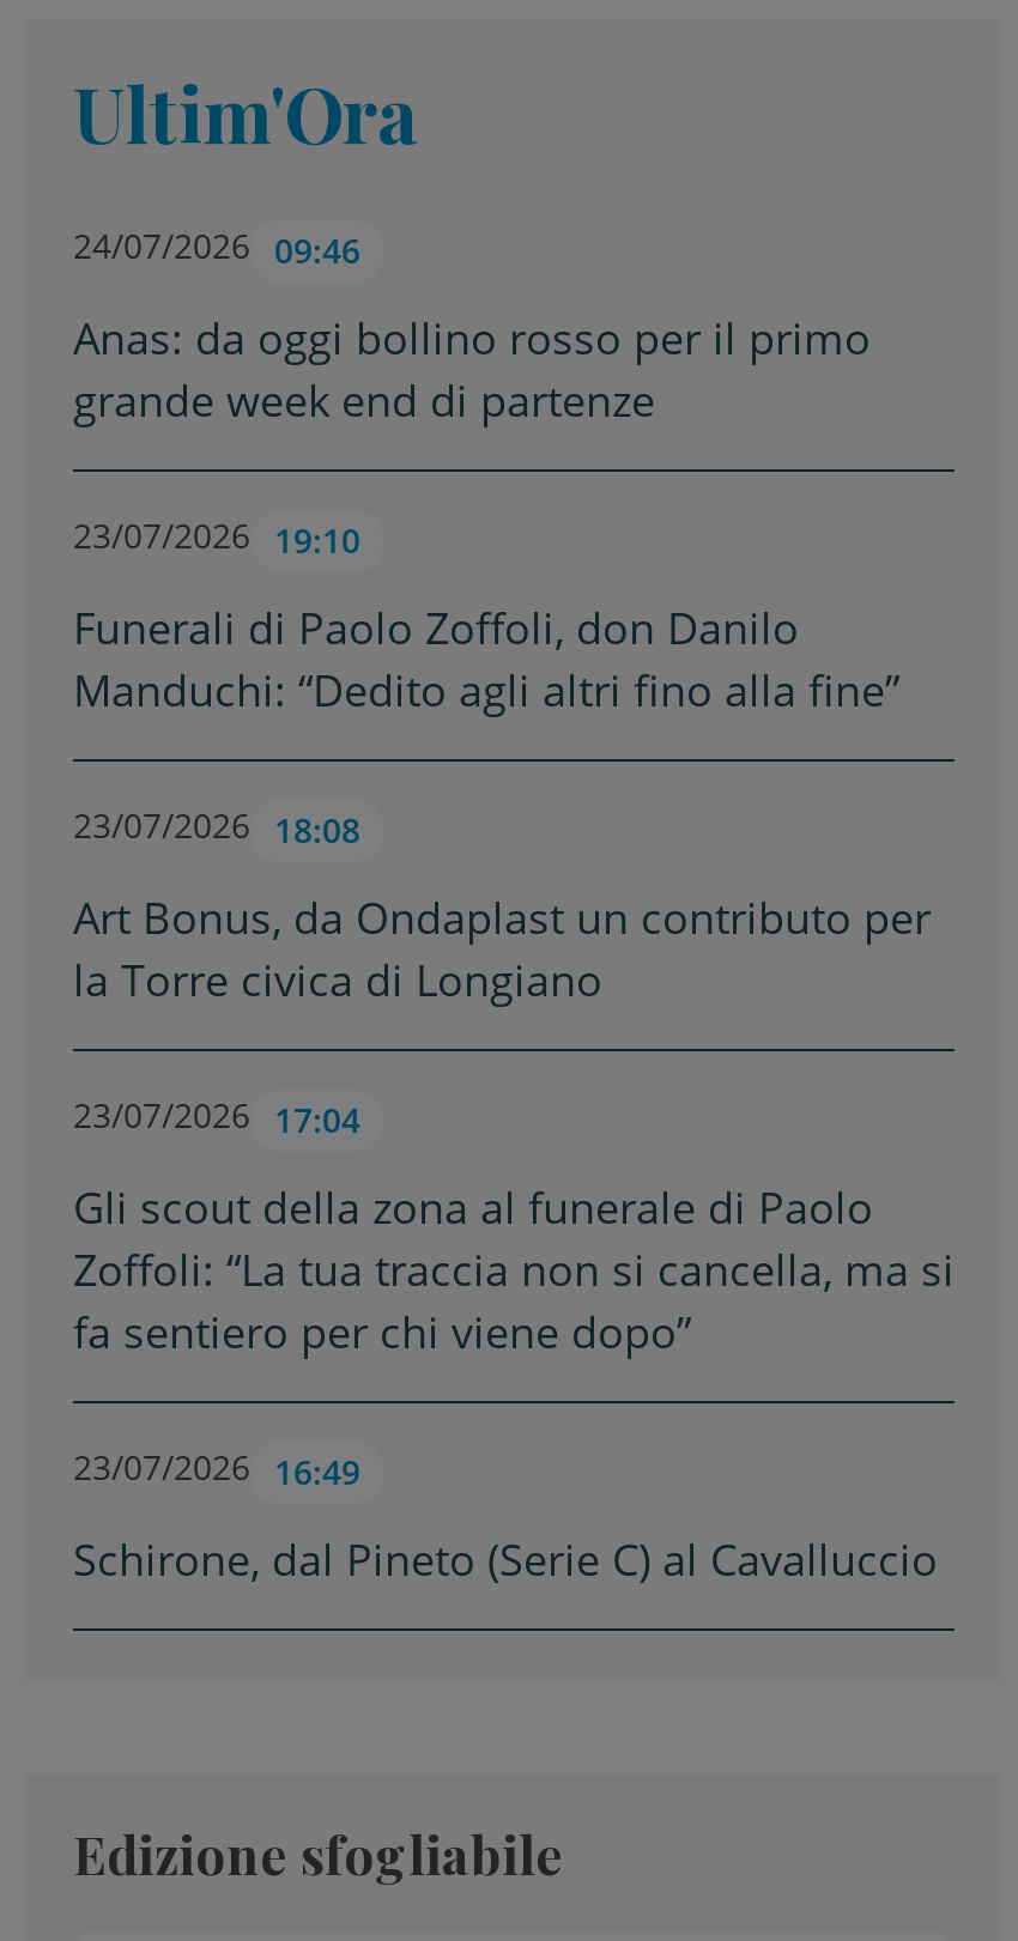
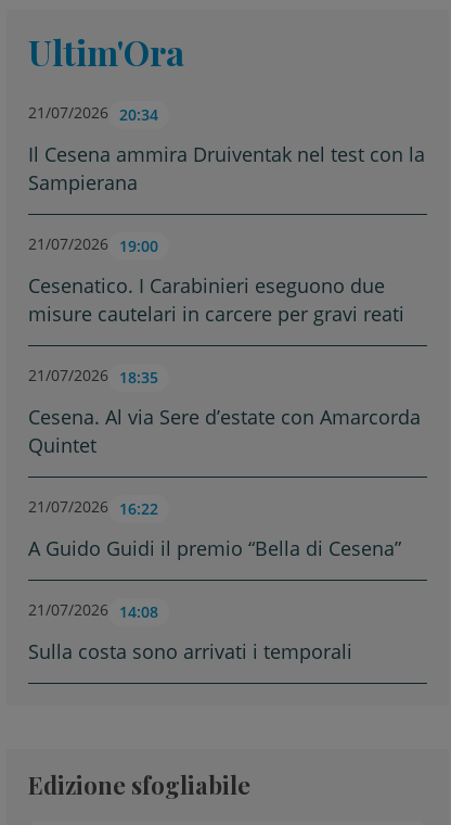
[73,223,360,273] 24/07/2026 09:46 -> [28,102,158,125] 21/07/2026 20:34
[73,309,871,429] Anas: da oggi bollino rosso per il primo | grande week end di partenze -> [28,141,425,195] Il Cesena ammira Druiventak nel test con la | Sampierana
[73,512,360,563] 23/07/2026 19:10 -> [28,233,158,256] 21/07/2026 19:00
[73,599,899,718] Funerali di Paolo Zoffoli, don Danilo | Manduchi: “Dedito agli altri fino alla fine” -> [28,272,404,327] Cesenatico. I Carabinieri eseguono due | misure cautelari in carcere per gravi reati
[73,802,360,853] 23/07/2026 18:08 -> [28,365,158,388] 21/07/2026 18:35
[73,888,931,1008] Art Bonus, da Ondaplast un contributo per | la Torre civica di Longiano -> [28,404,421,458] Cesena. Al via Sere d’estate con Amarcorda | Quintet
[73,1092,360,1142] 23/07/2026 17:04 -> [28,496,158,519] 21/07/2026 16:22
[73,1178,955,1360] Gli scout della zona al funerale di Paolo | Zoffoli: “La tua traccia non si cancella, ma si | fa sentiero per chi viene dopo” -> [28,535,401,561] A Guido Guidi il premio “Bella di Cesena”
[73,1444,360,1494] 23/07/2026 16:49 -> [28,599,158,622] 21/07/2026 14:08
[73,1530,938,1588] Schirone, dal Pineto (Serie C) al Cavalluccio -> [28,638,352,664] Sulla costa sono arrivati i temporali

